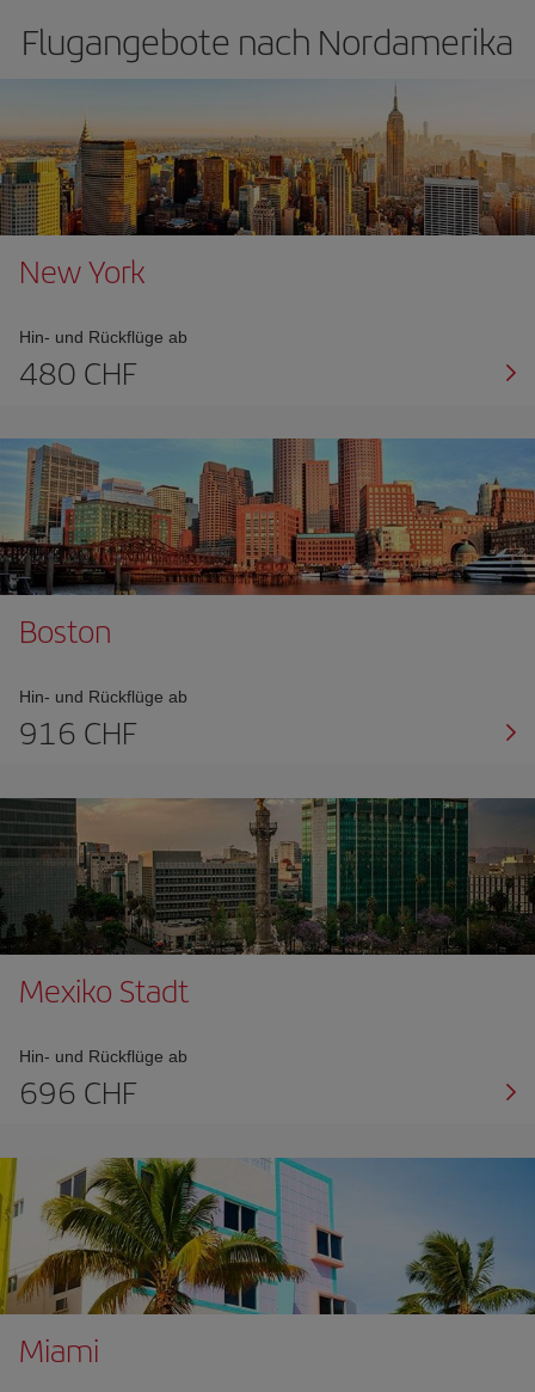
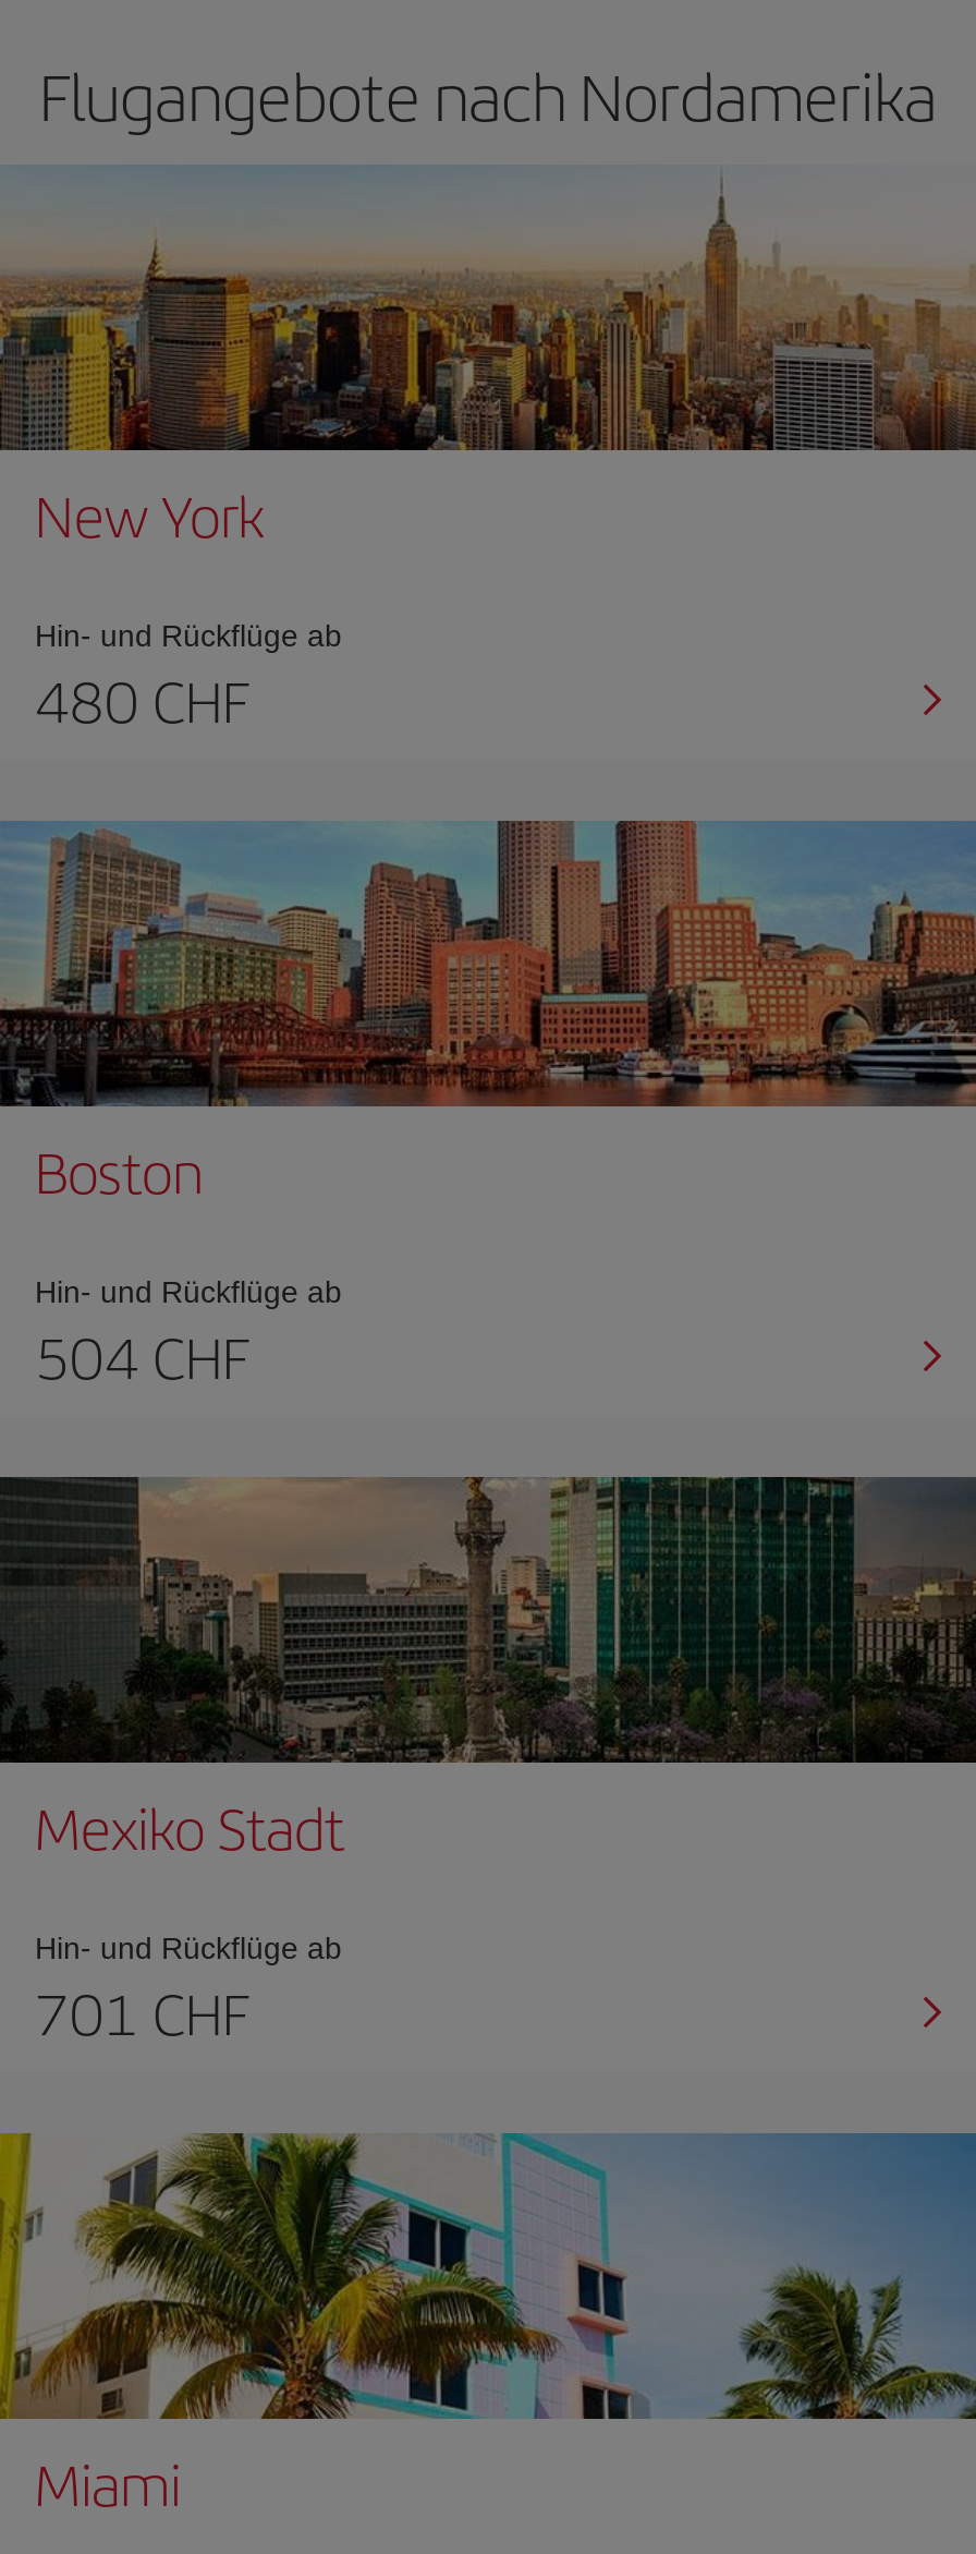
[19,710,136,754] 916 CHF -> [35,1315,248,1396] 504 CHF
[19,1069,136,1113] 696 CHF -> [35,1971,248,2052] 701 CHF

